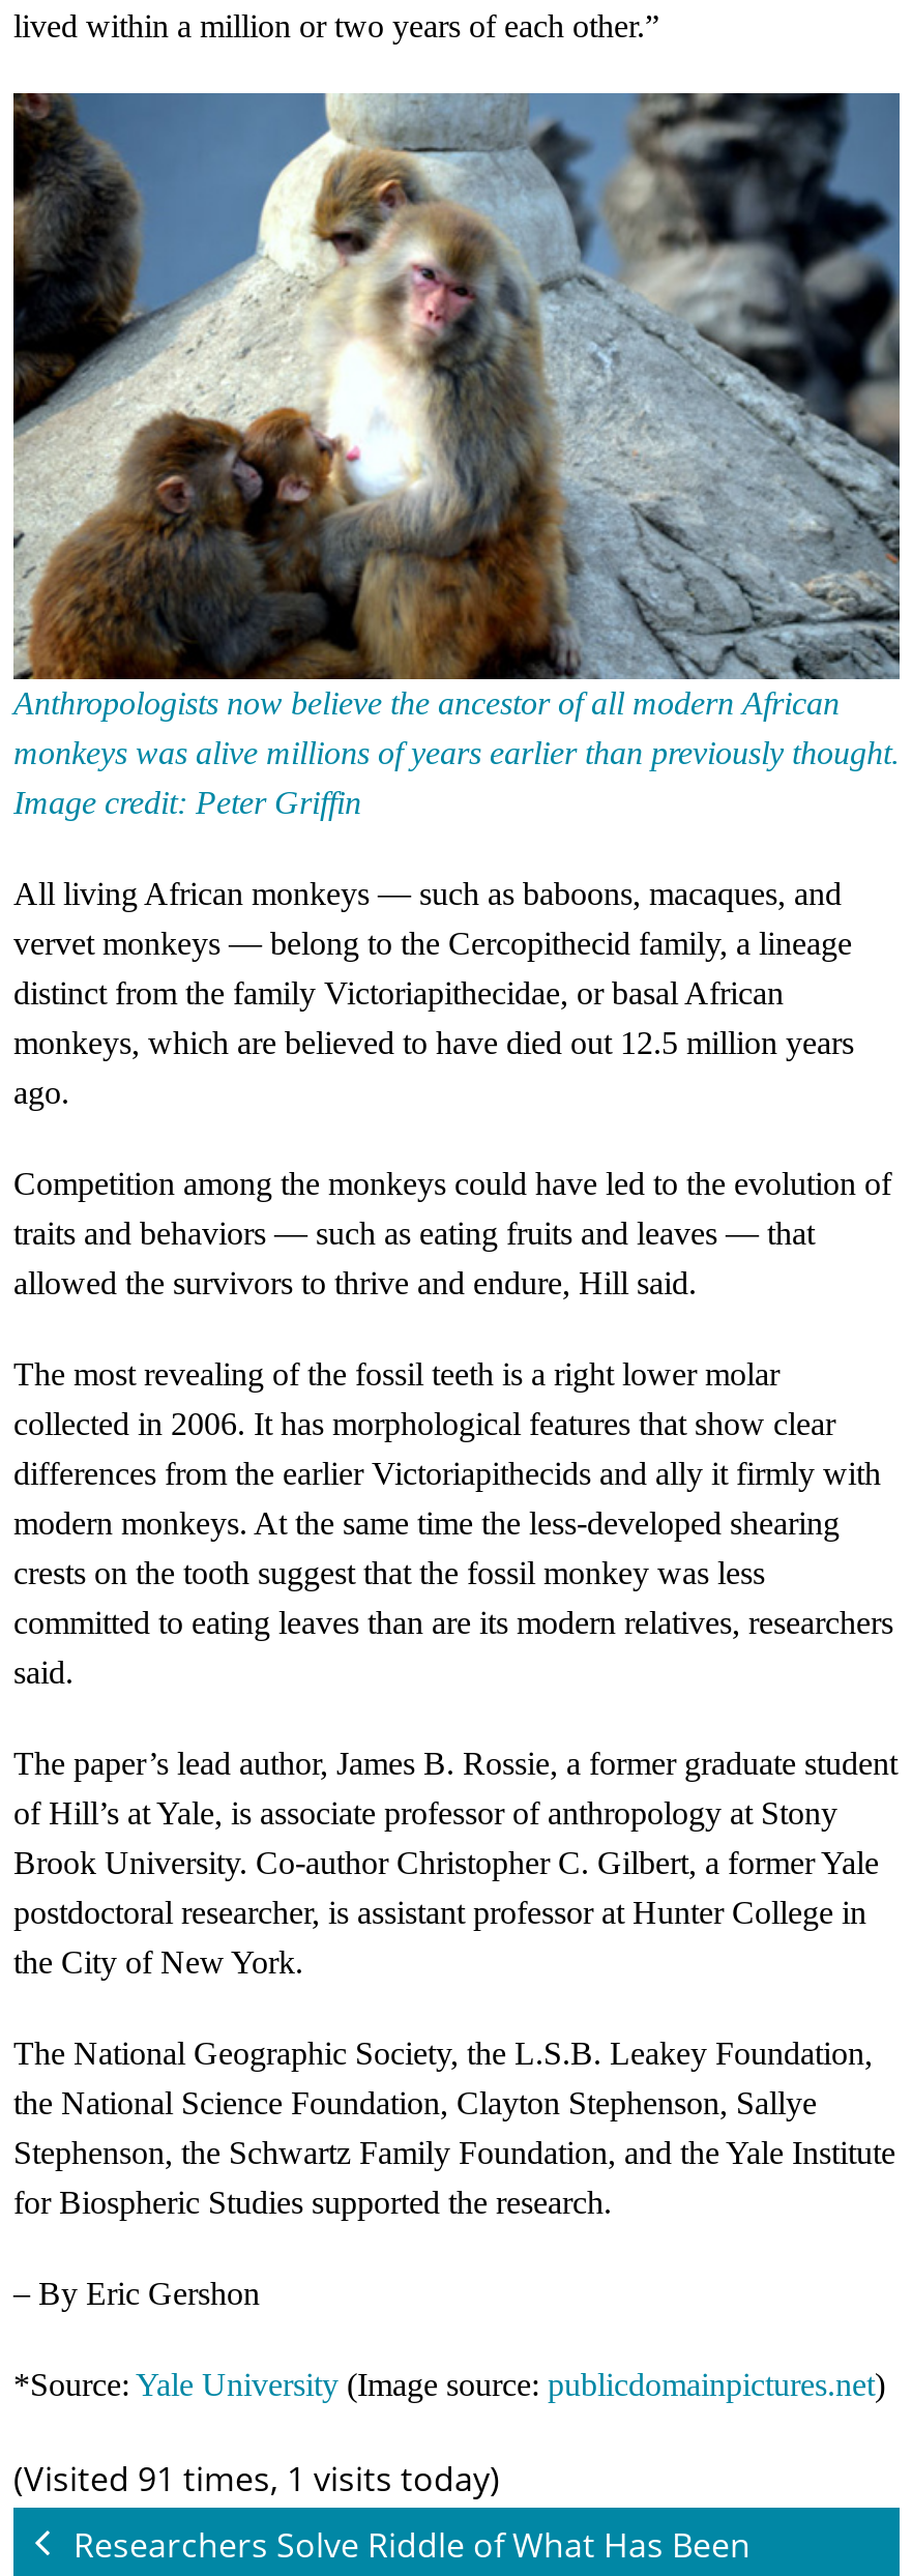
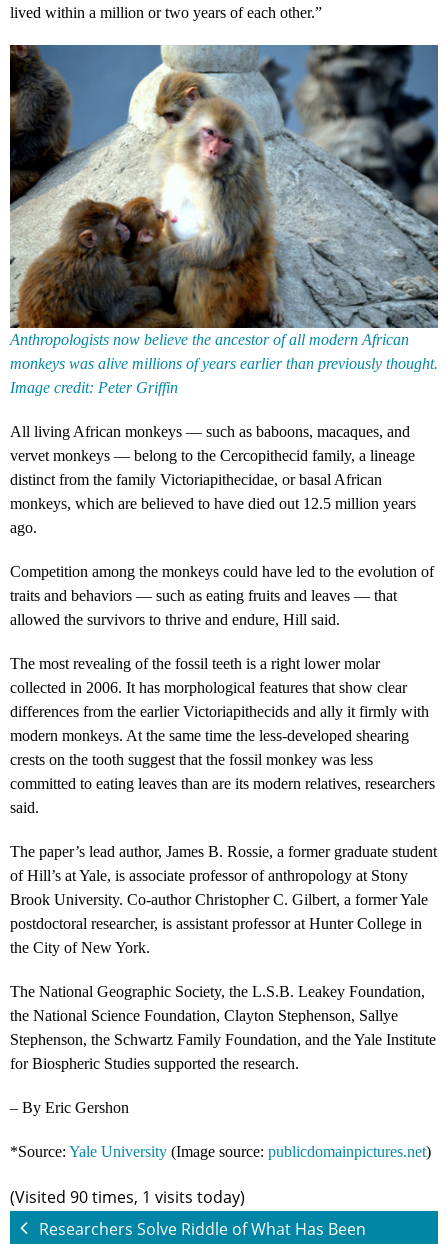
[13,2457,500,2502] (Visited 91 times, 1 visits today) -> [10,1186,245,1208] (Visited 90 times, 1 visits today)

